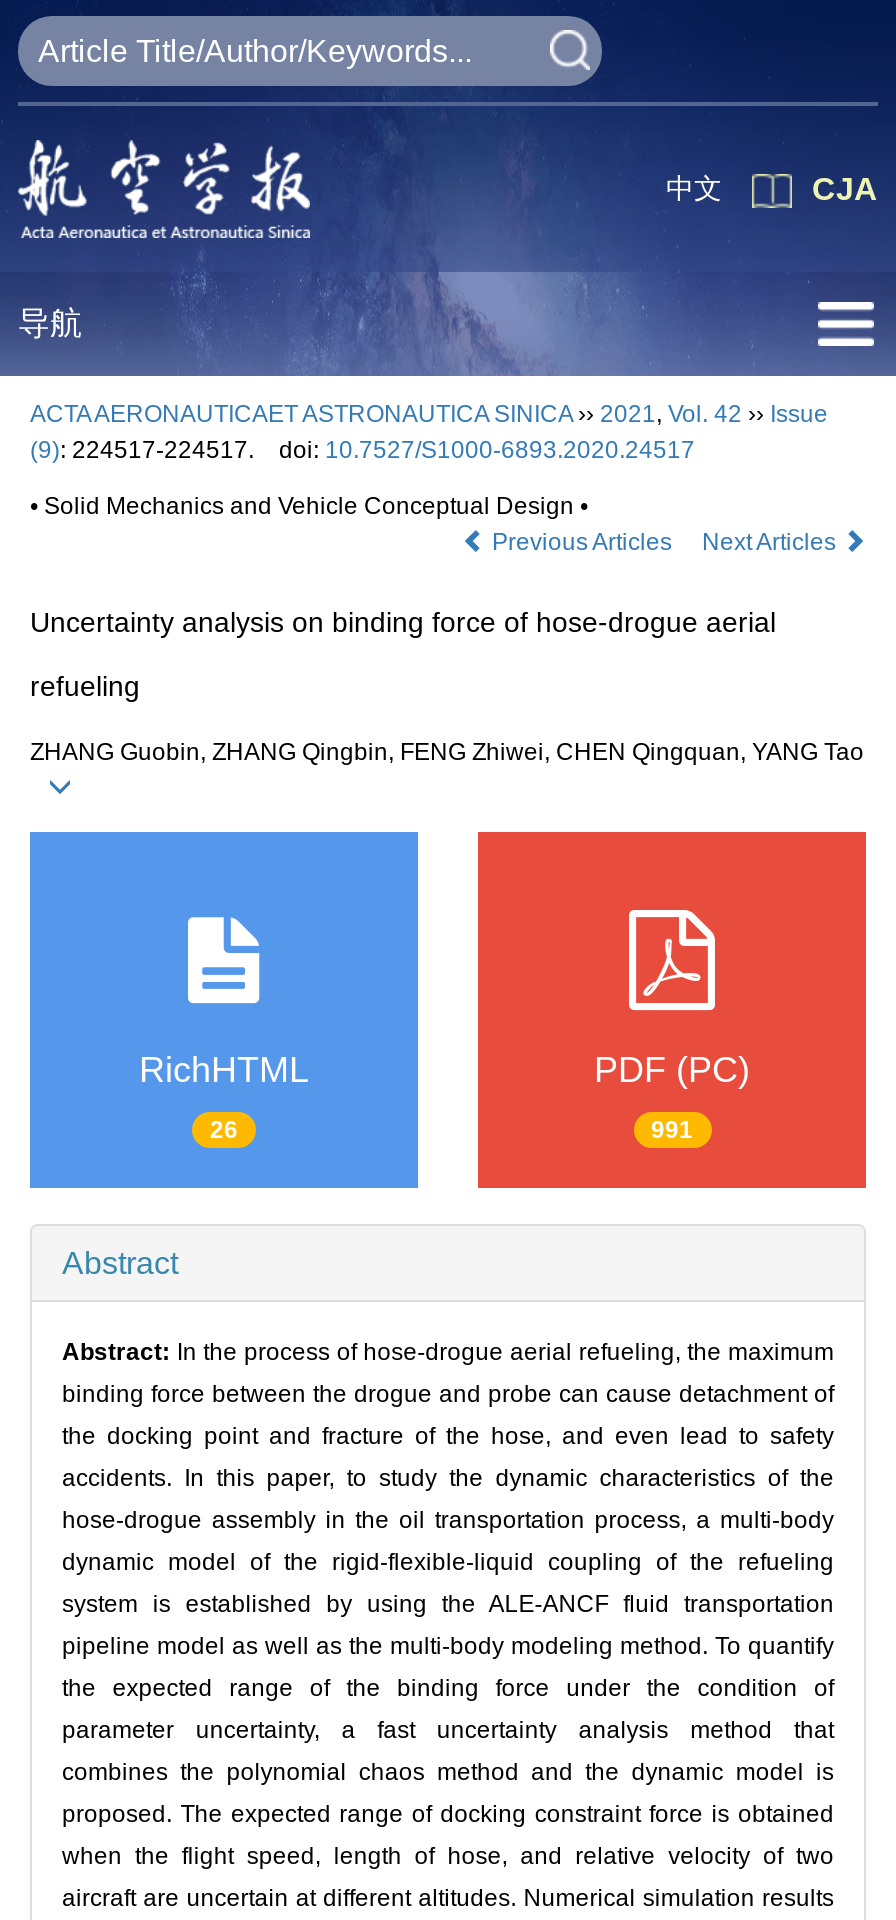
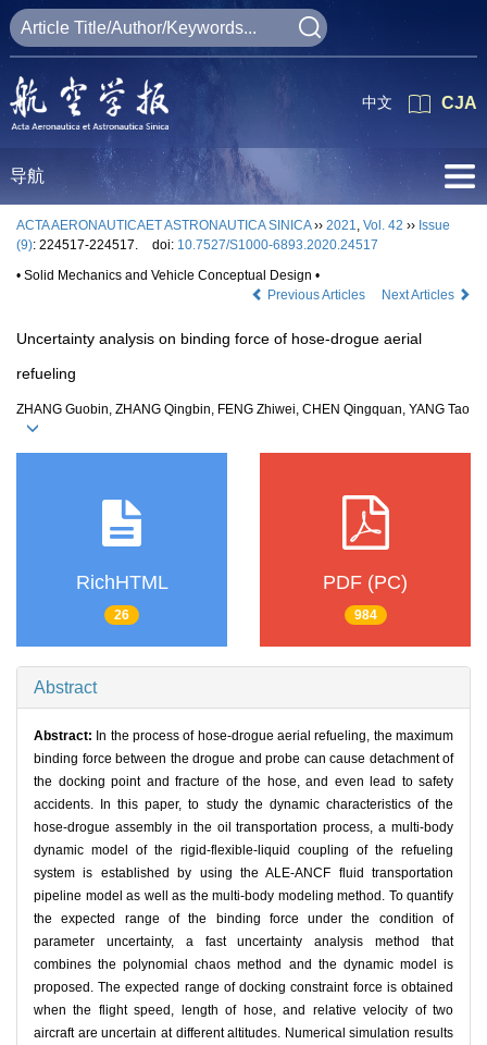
[651,1115,693,1143] 991 -> [354,607,377,622] 984

